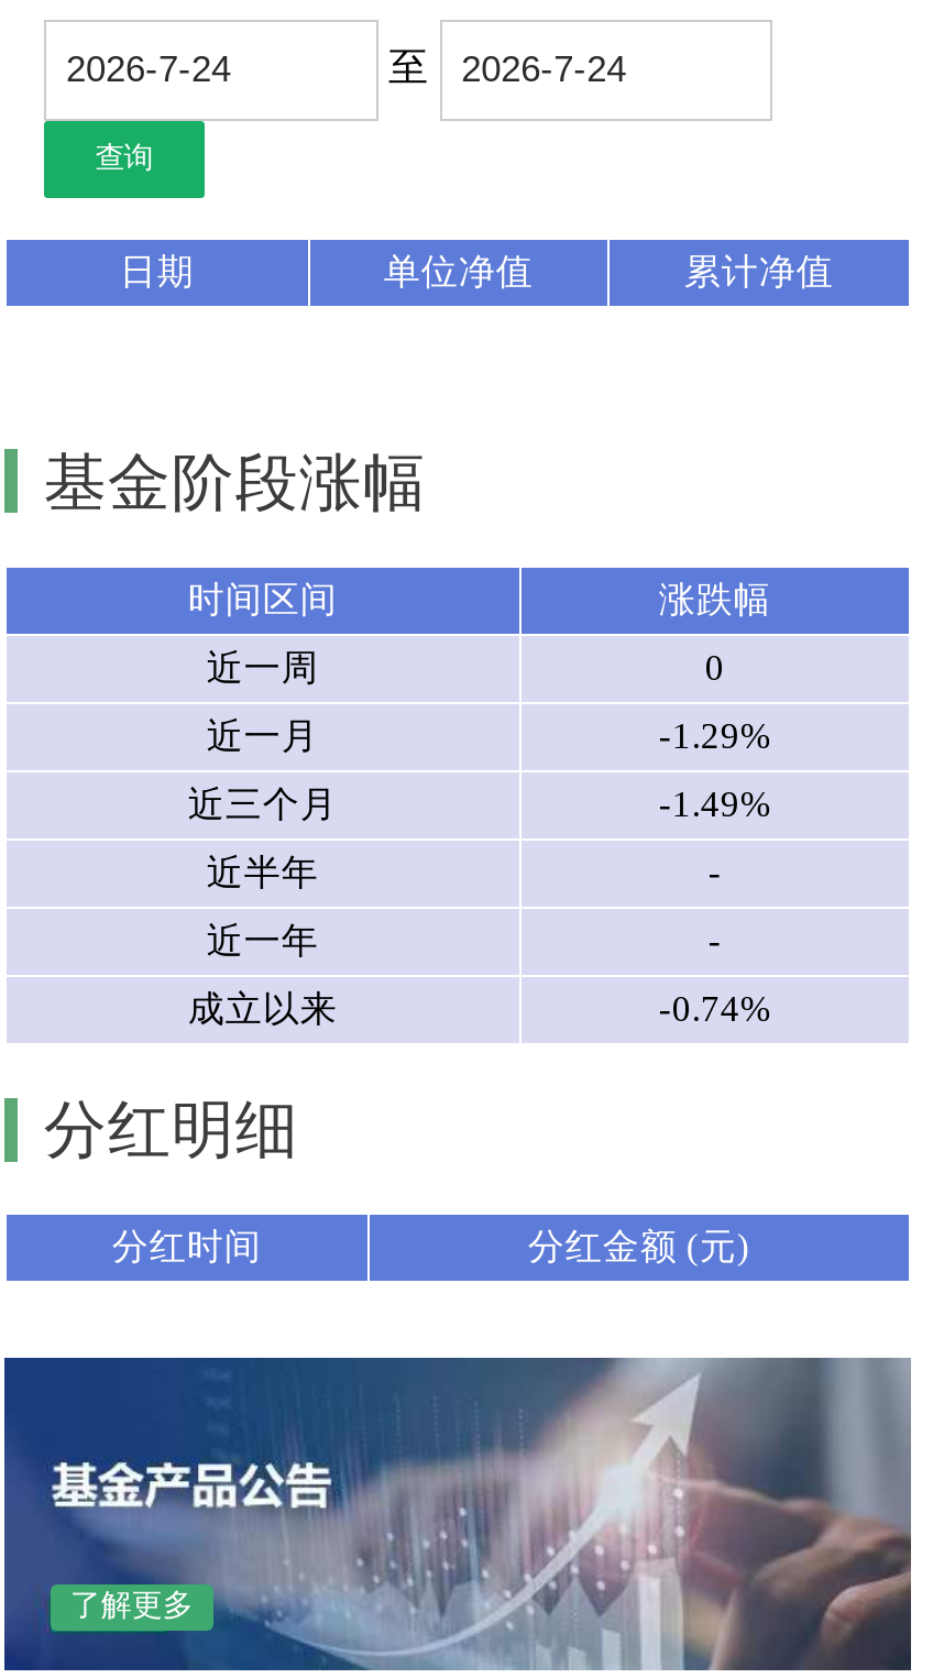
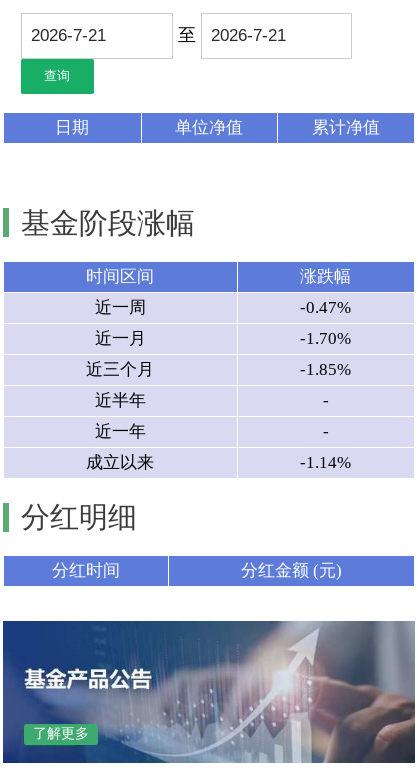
[705,648,725,689] 0 -> [300,298,351,317] -0.47%
[659,716,771,758] -1.29% -> [300,329,351,348] -1.70%
[659,784,771,826] -1.49% -> [300,360,351,379] -1.85%
[659,989,771,1031] -0.74% -> [300,453,351,472] -1.14%

